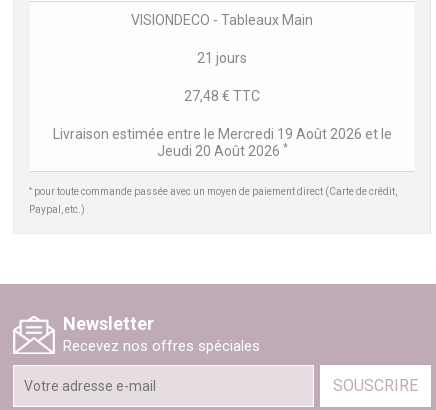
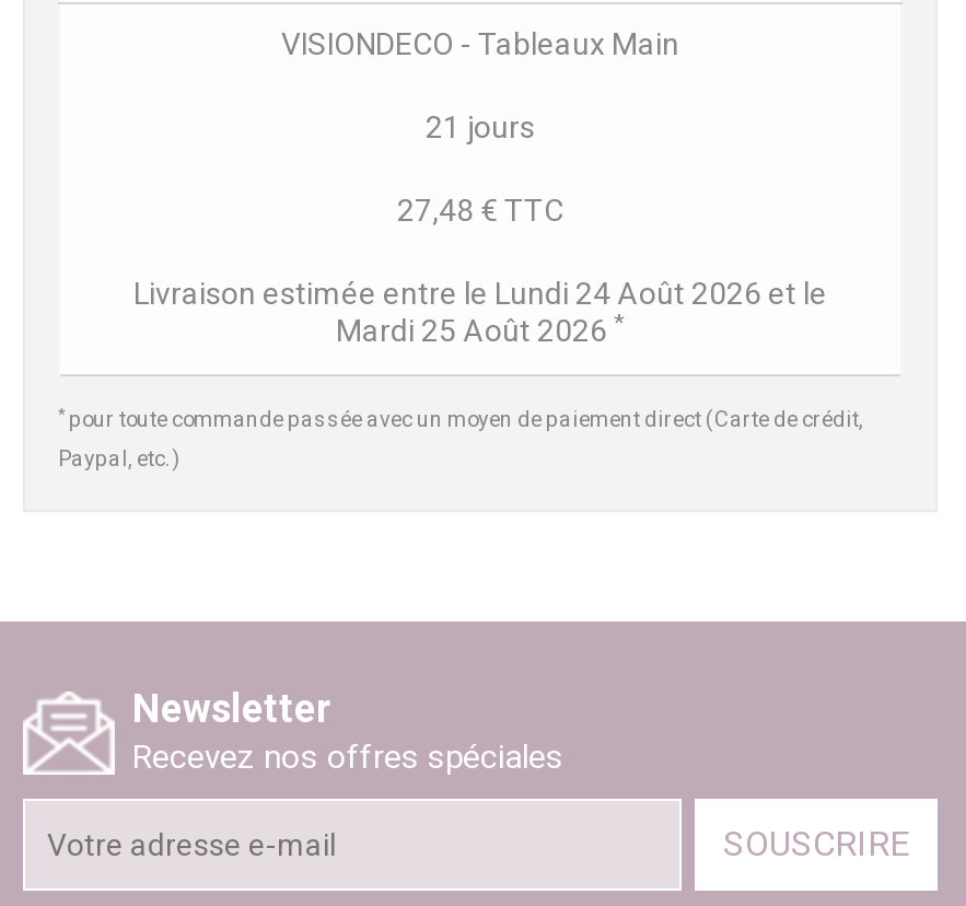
[52,126,391,142] Livraison estimée entre le Mercredi 19 Août 2026 et le -> [133,276,827,311] Livraison estimée entre le Lundi 24 Août 2026 et le
[156,141,287,159] Jeudi 20 Août 2026 * -> [336,309,625,349] Mardi 25 Août 2026 *

